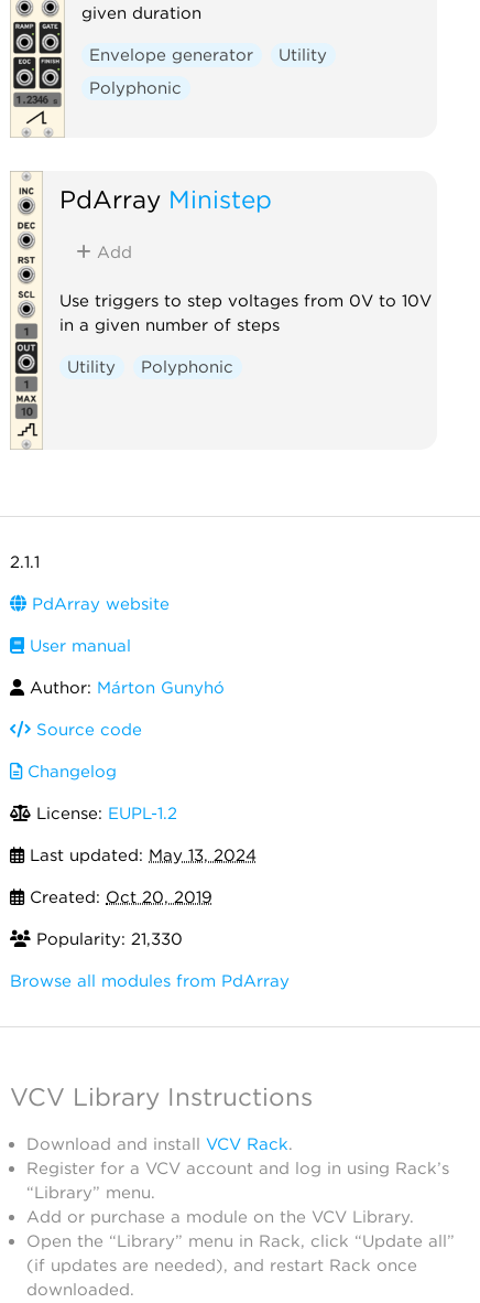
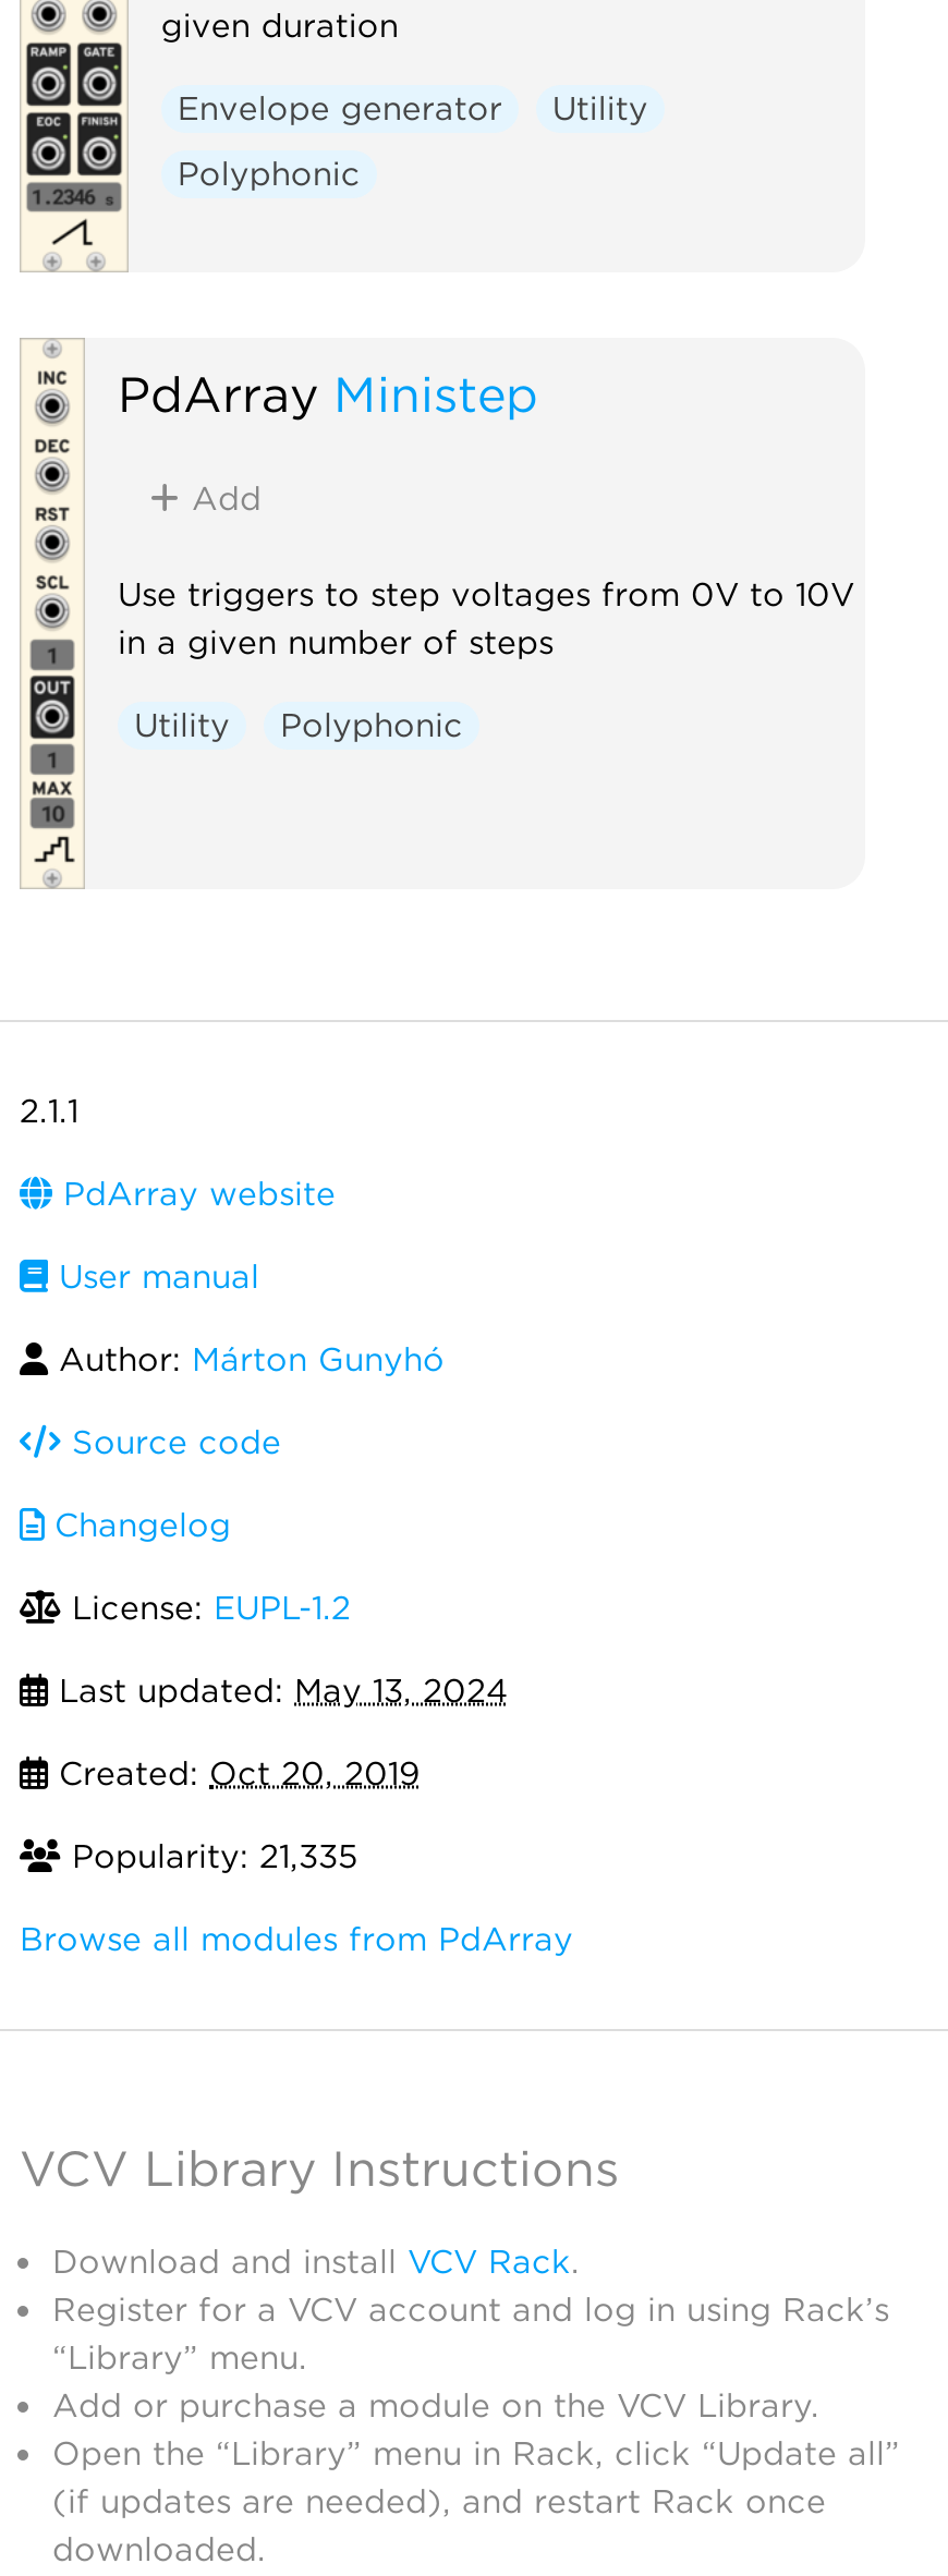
[31,929,183,949] Popularity: 21,330 -> [61,1837,357,1876] Popularity: 21,335

